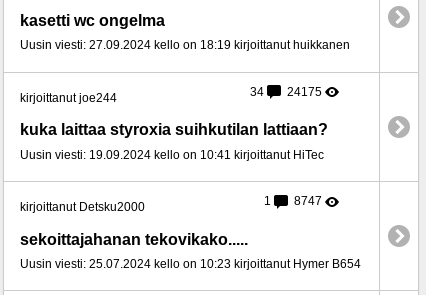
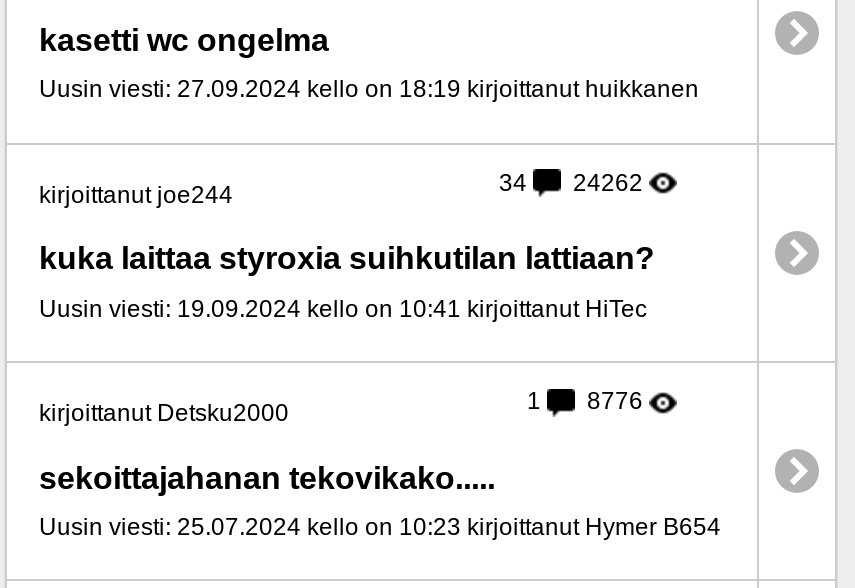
[250,85,325,99] 34 24175 -> [499,168,649,196] 34 24262
[264,194,325,208] 1 8747 -> [527,387,649,415] 1 8776

